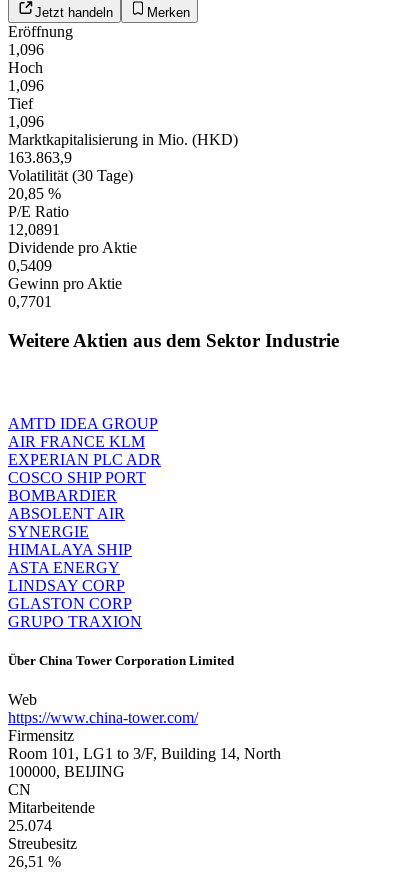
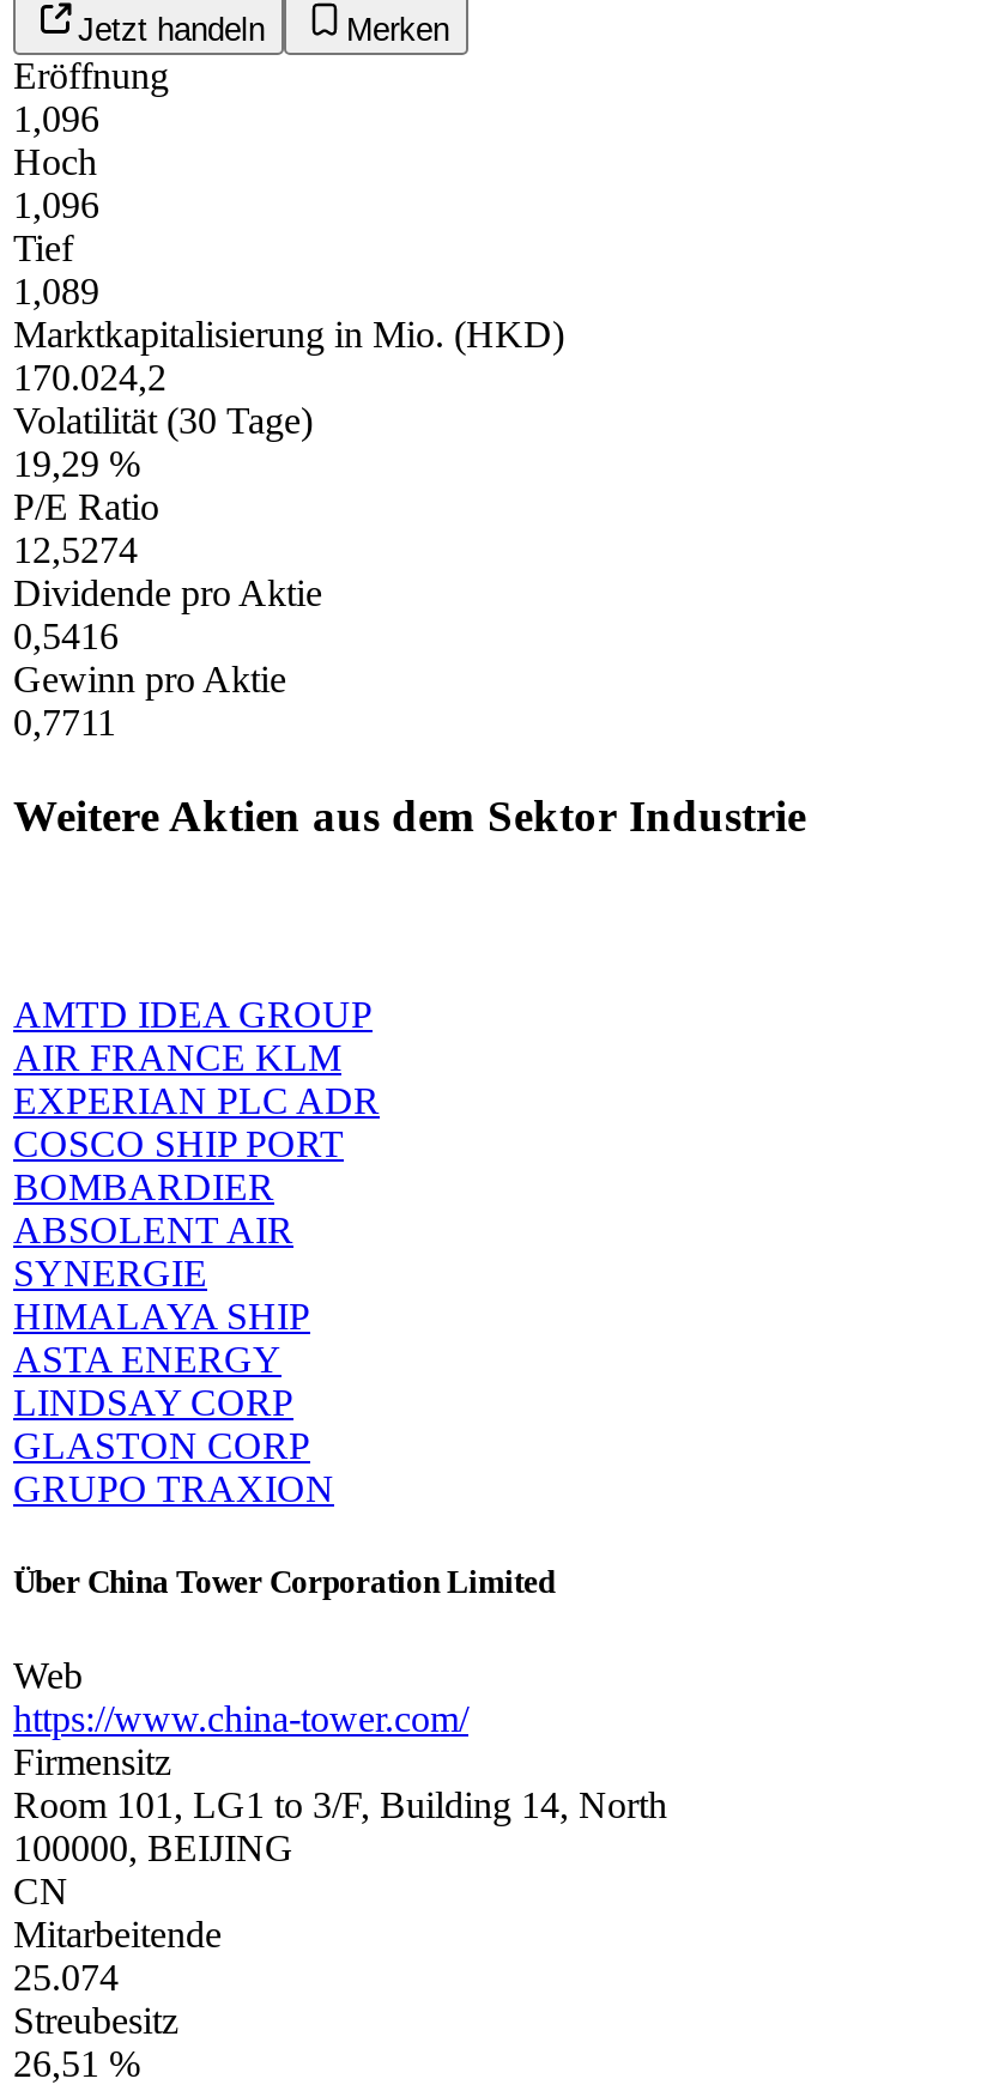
[8,113,44,130] 1,096 -> [13,271,99,312] 1,089
[8,149,72,166] 163.863,9 -> [13,357,166,398] 170.024,2
[8,185,61,202] 20,85 % -> [13,443,140,484] 19,29 %
[8,221,60,238] 12,0891 -> [13,530,138,570] 12,5274
[8,257,52,274] 0,5409 -> [13,616,119,657] 0,5416
[8,293,52,310] 0,7701 -> [13,702,116,743] 0,7711

